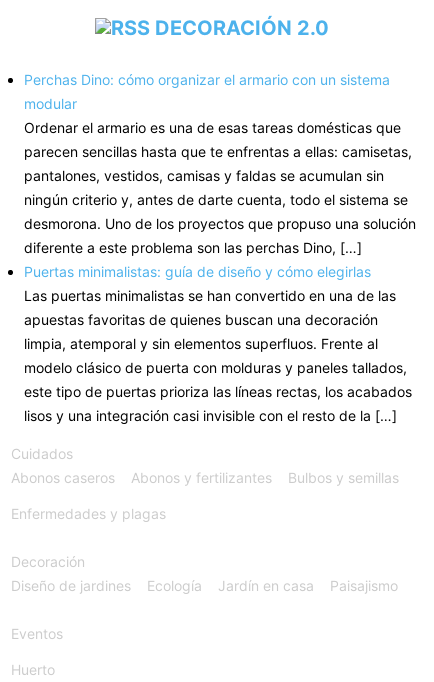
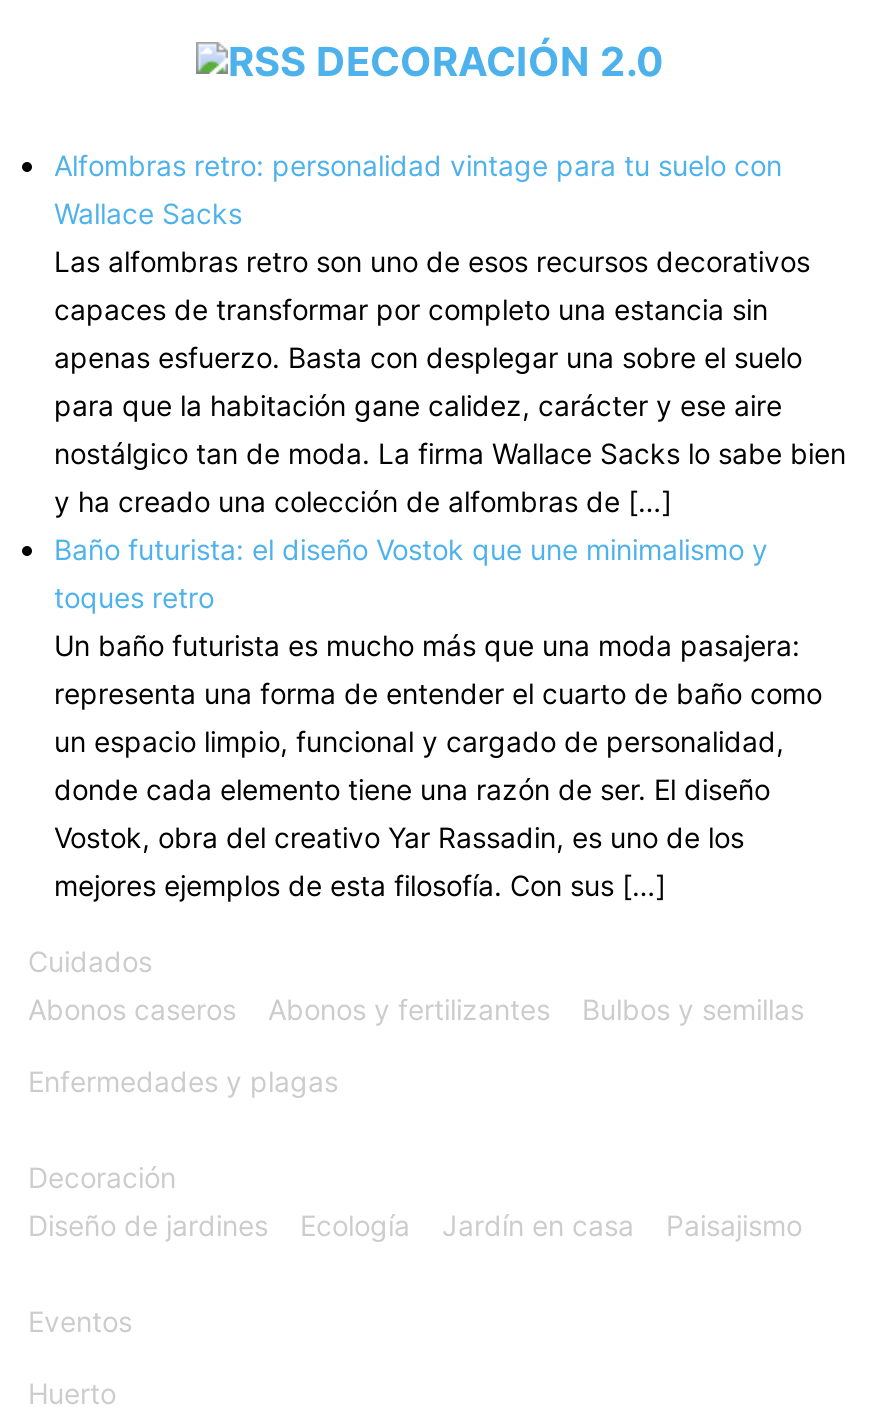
[24,71,416,424] Perchas Dino: cómo organizar el armario con un sistema | modular | Ordenar el armario es una de esas tareas domésticas que | parecen sencillas hasta que te enfrentas a ellas: camisetas, | pantalones, vestidos, camisas y faldas se acumulan sin | ningún criterio y, antes de darte cuenta, todo el sistema se | desmorona. Uno de los proyectos que propuso una solución | diferente a este problema son las perchas Dino, […] | Puertas minimalistas: guía de diseño y cómo elegirlas | Las puertas minimalistas se han convertido en una de las | apuestas favoritas de quienes buscan una decoración | limpia, atemporal y sin elementos superfluos. Frente al | modelo clásico de puerta con molduras y paneles tallados, | este tipo de puertas prioriza las líneas rectas, los acabados | lisos y una integración casi invisible con el resto de la […] -> [54,147,846,901] Alfombras retro: personalidad vintage para tu suelo con | Wallace Sacks | Las alfombras retro son uno de esos recursos decorativos | capaces de transformar por completo una estancia sin | apenas esfuerzo. Basta con desplegar una sobre el suelo | para que la habitación gane calidez, carácter y ese aire | nostálgico tan de moda. La firma Wallace Sacks lo sabe bien | y ha creado una colección de alfombras de […] | Baño futurista: el diseño Vostok que une minimalismo y | toques retro | Un baño futurista es mucho más que una moda pasajera: | representa una forma de entender el cuarto de baño como | un espacio limpio, funcional y cargado de personalidad, | donde cada elemento tiene una razón de ser. El diseño | Vostok, obra del creativo Yar Rassadin, es uno de los | mejores ejemplos de esta filosofía. Con sus […]

